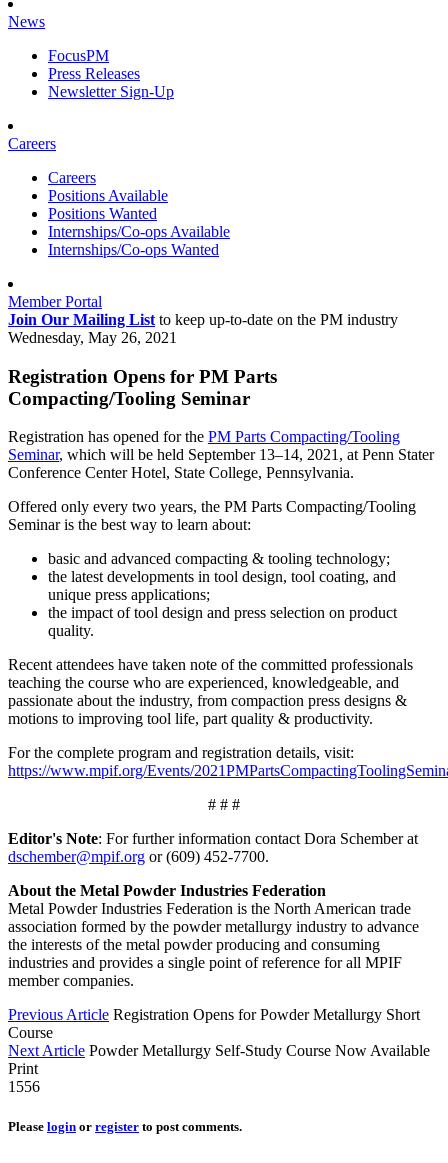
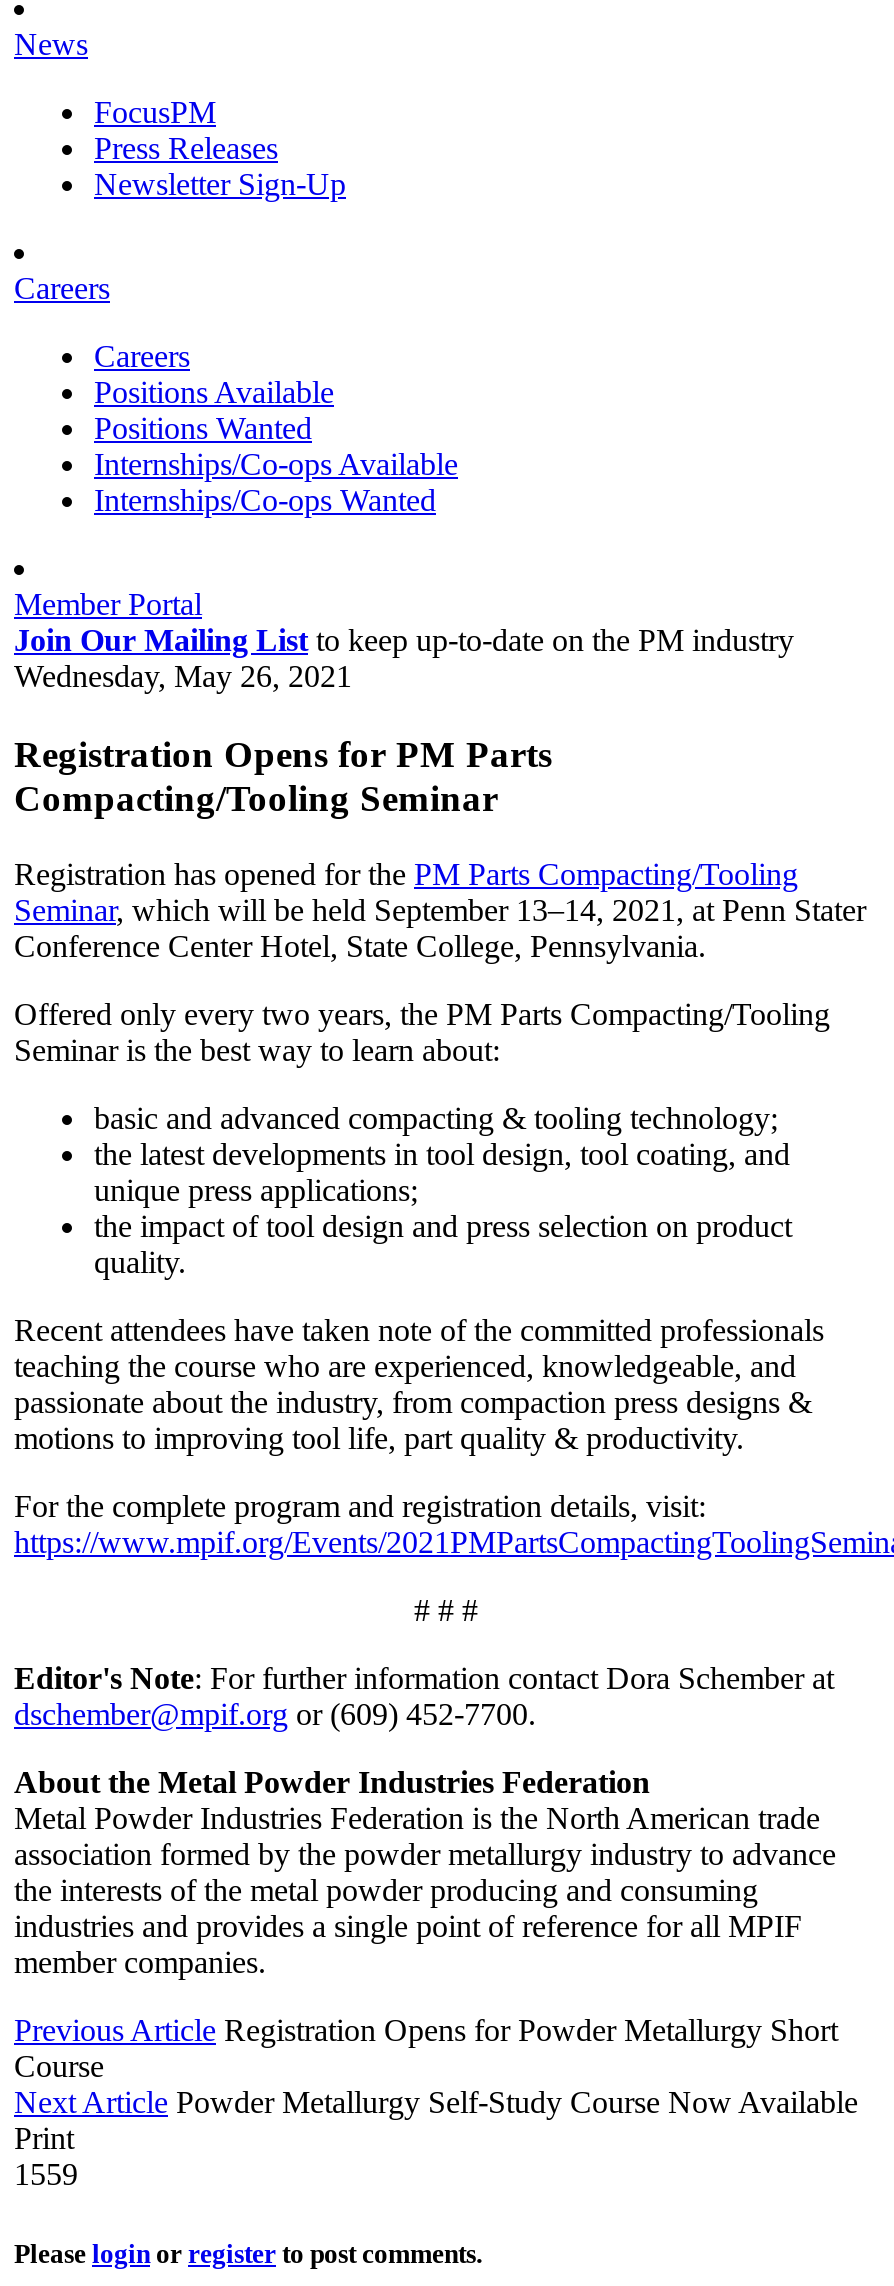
[8,1078,40,1095] 1556 -> [14,2158,78,2192] 1559

